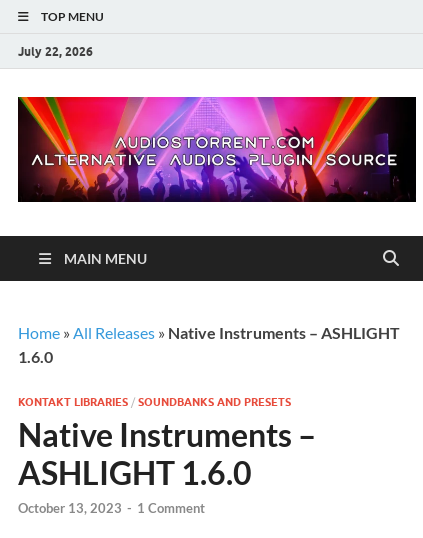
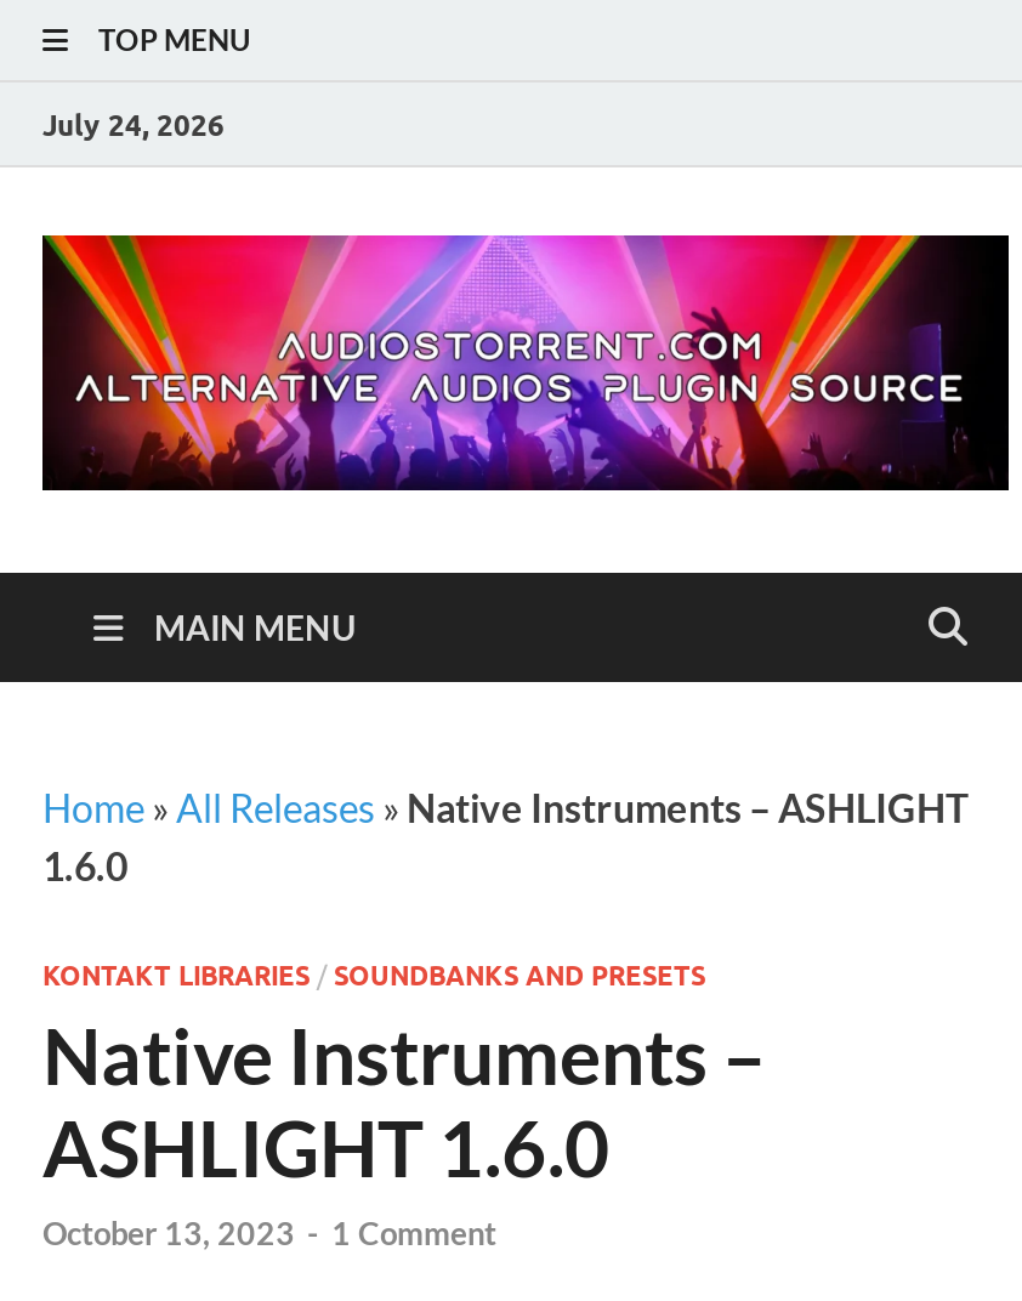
[18,43,93,58] July 22, 2026 -> [42,106,225,142] July 24, 2026

